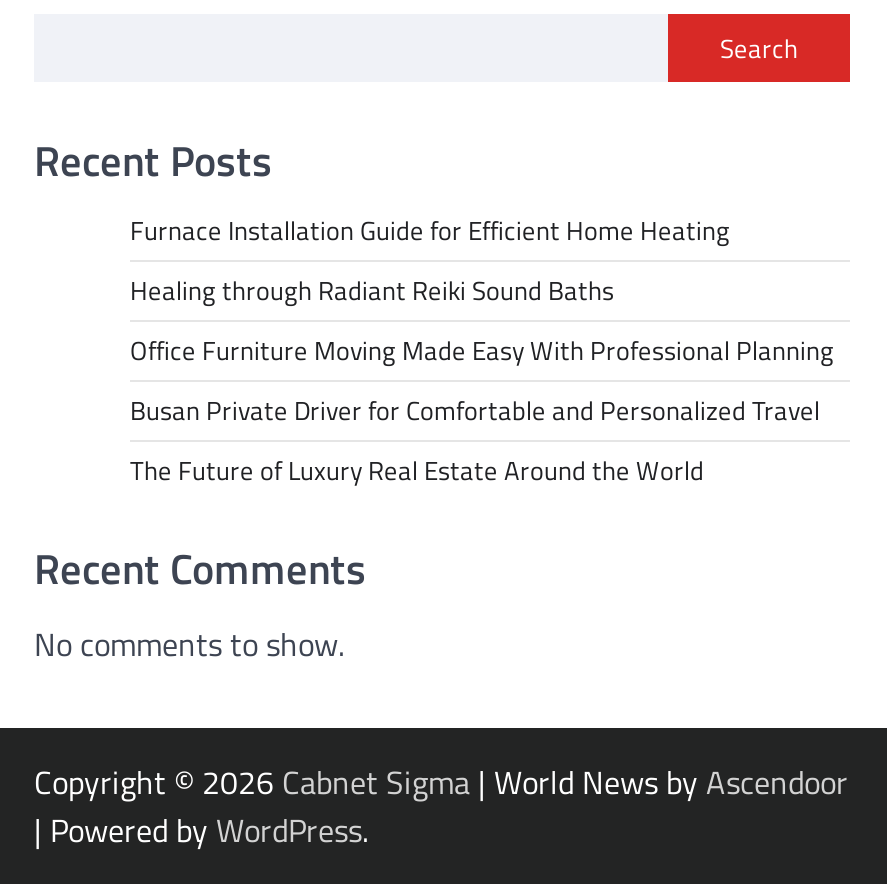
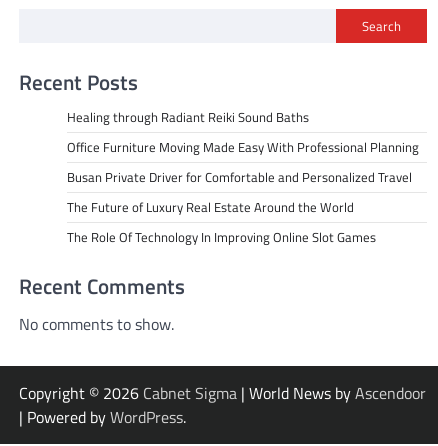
[130,211,730,251] Furnace Installation Guide for Efficient Home Heating -> none
moved [130,271,834,491] -> [67,107,419,217]: Healing through Radiant Reiki Sound Baths | Office Furniture Moving Made Easy With Professional Planning | Busan Private Driver for Comfortable and Personalized Travel | The Future of Luxury Real Estate Around the World
none -> [67,227,376,247] The Role Of Technology In Improving Online Slot Games

